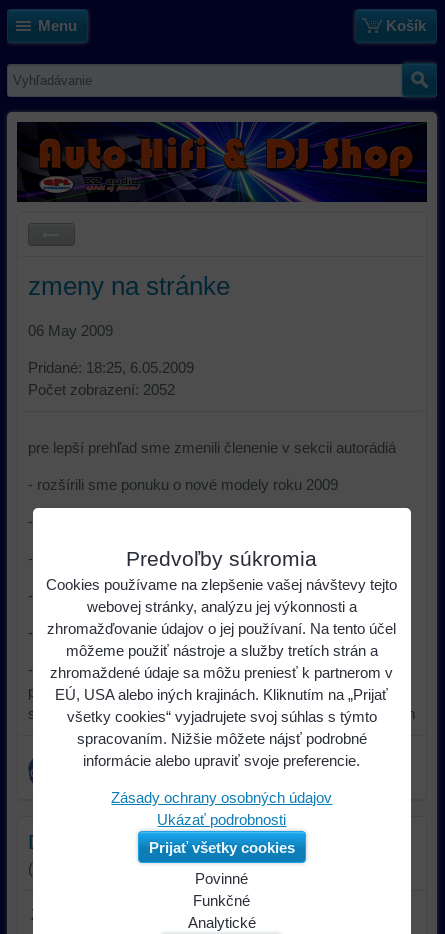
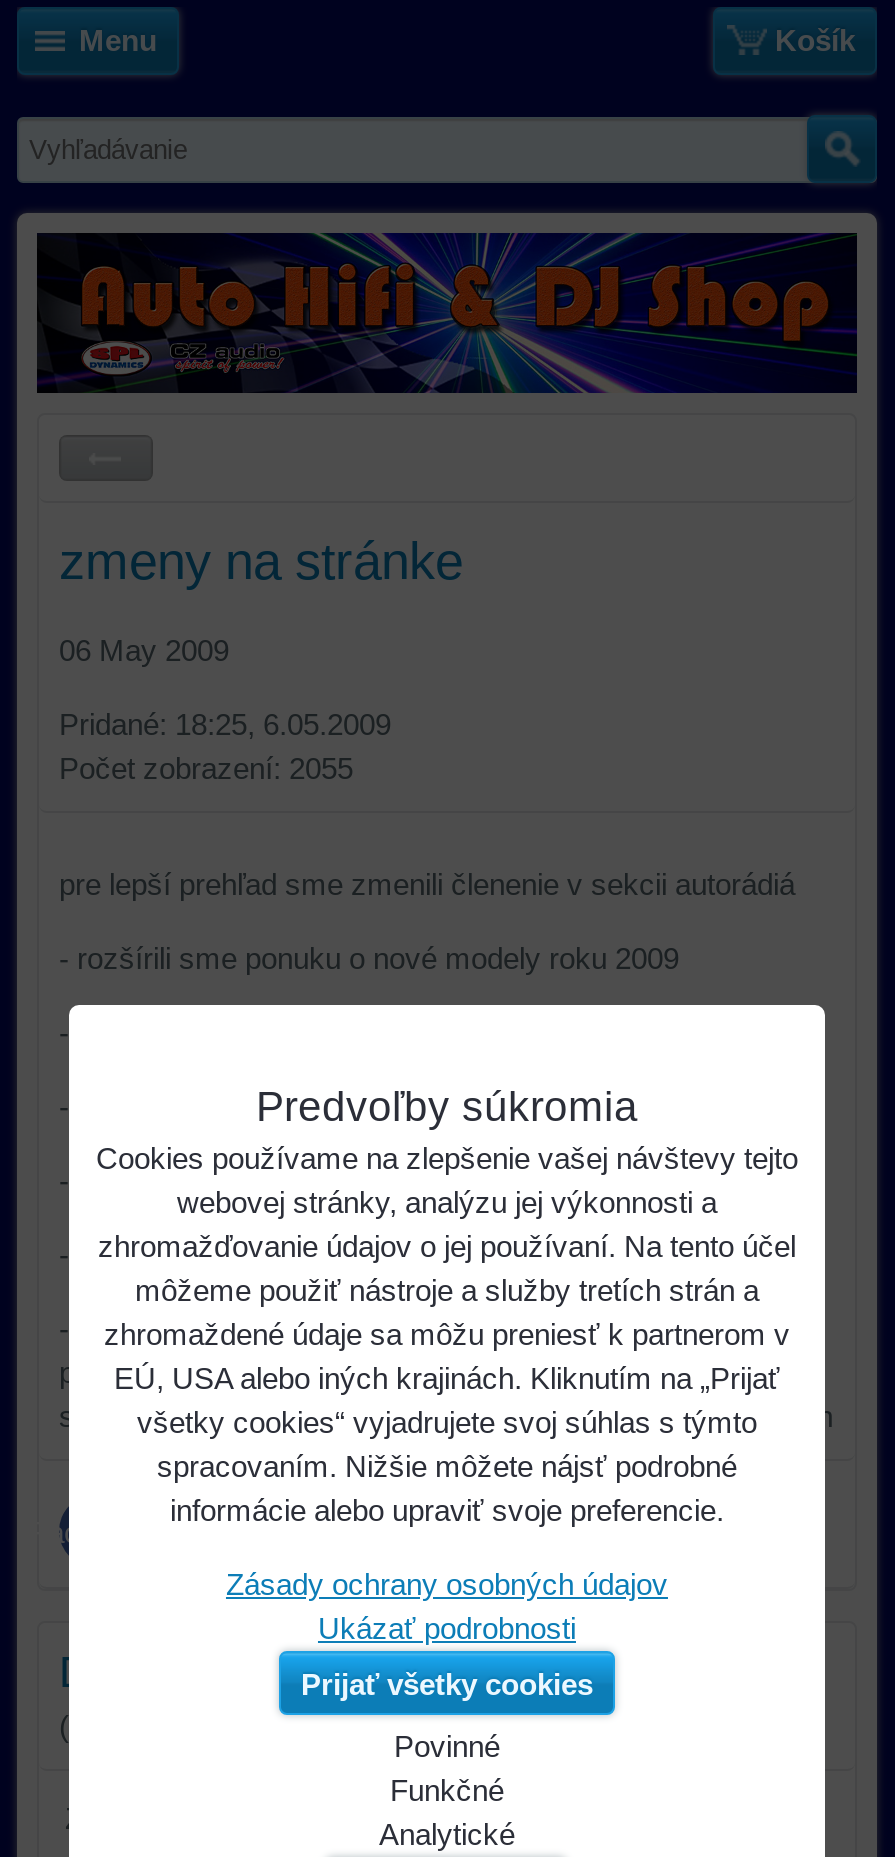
[28,381,175,398] Počet zobrazení: 2052 -> [59,751,353,785] Počet zobrazení: 2055

